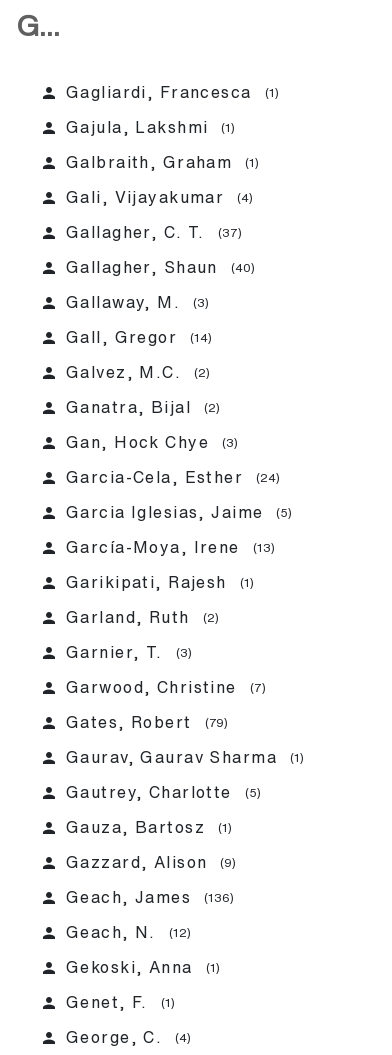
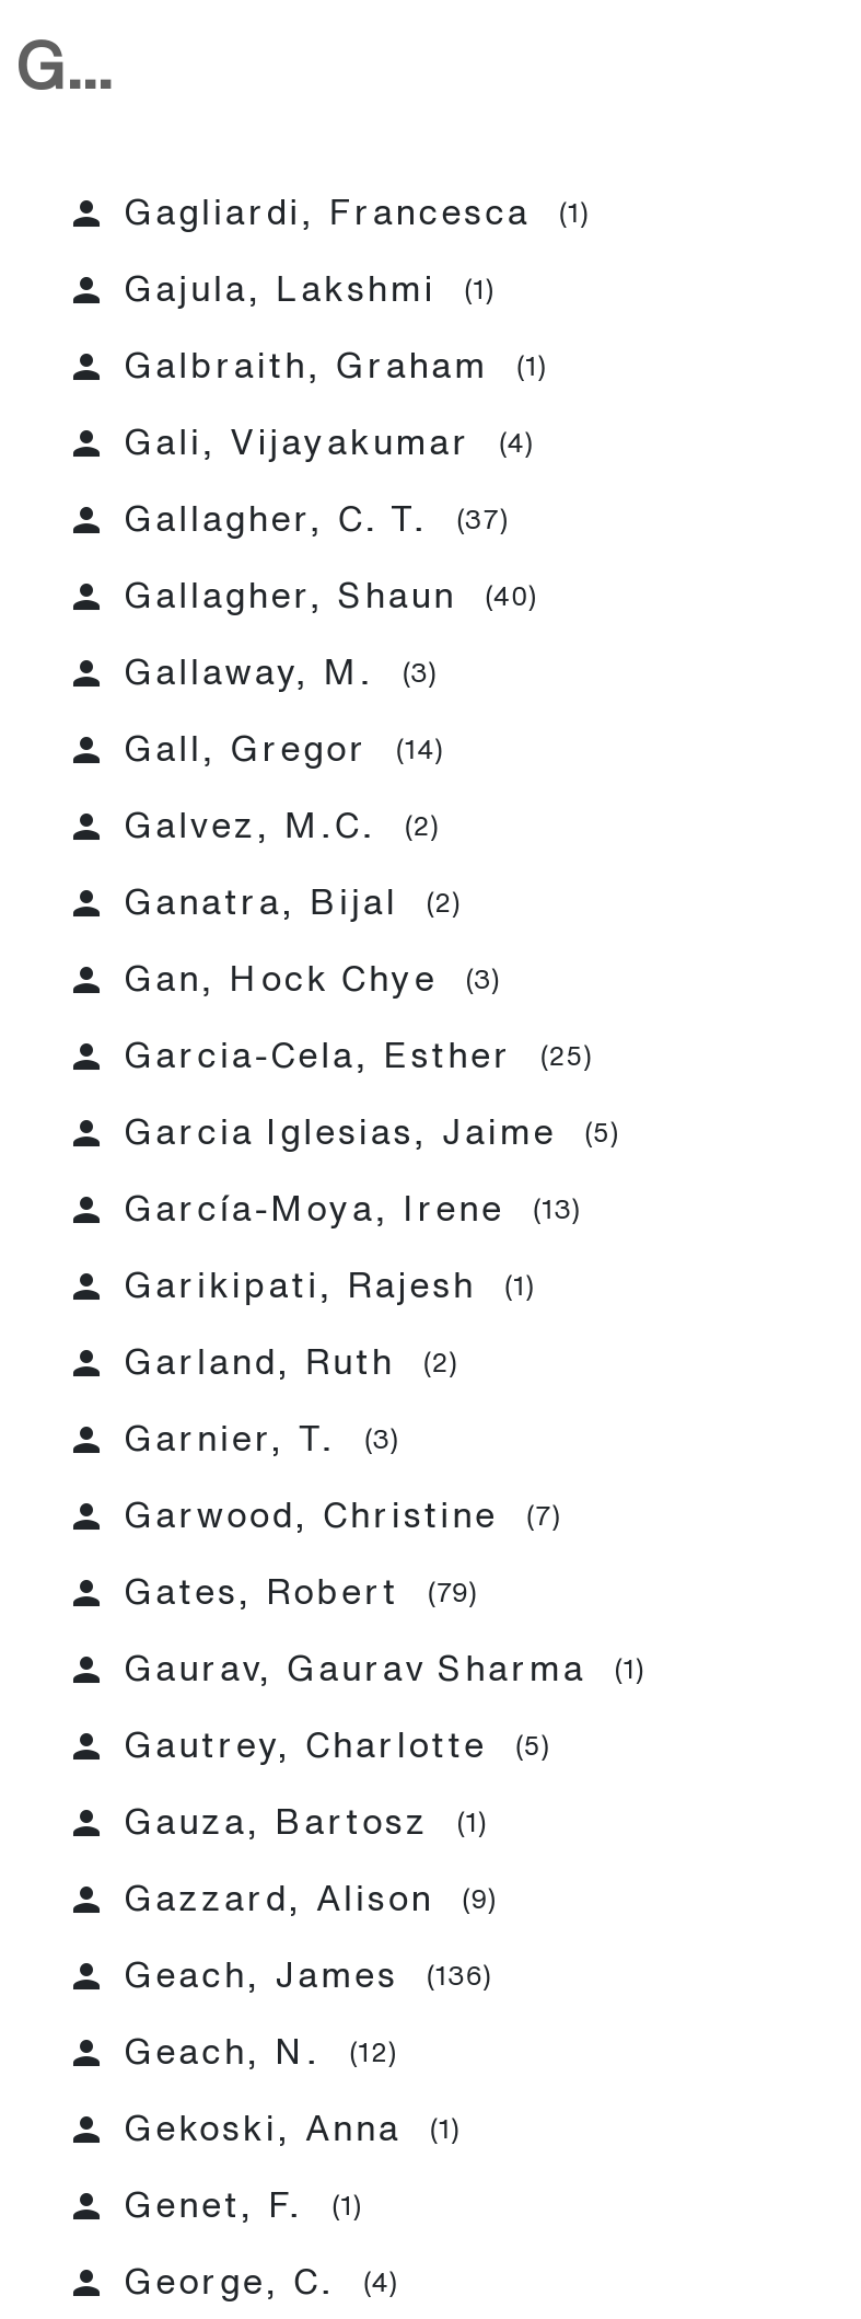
[256,471,280,484] (24) -> [540,1042,592,1070] (25)

